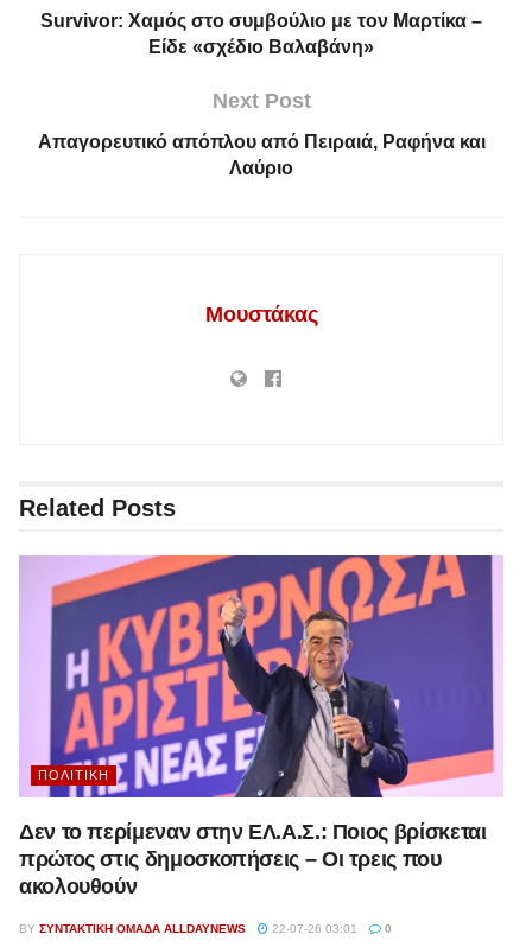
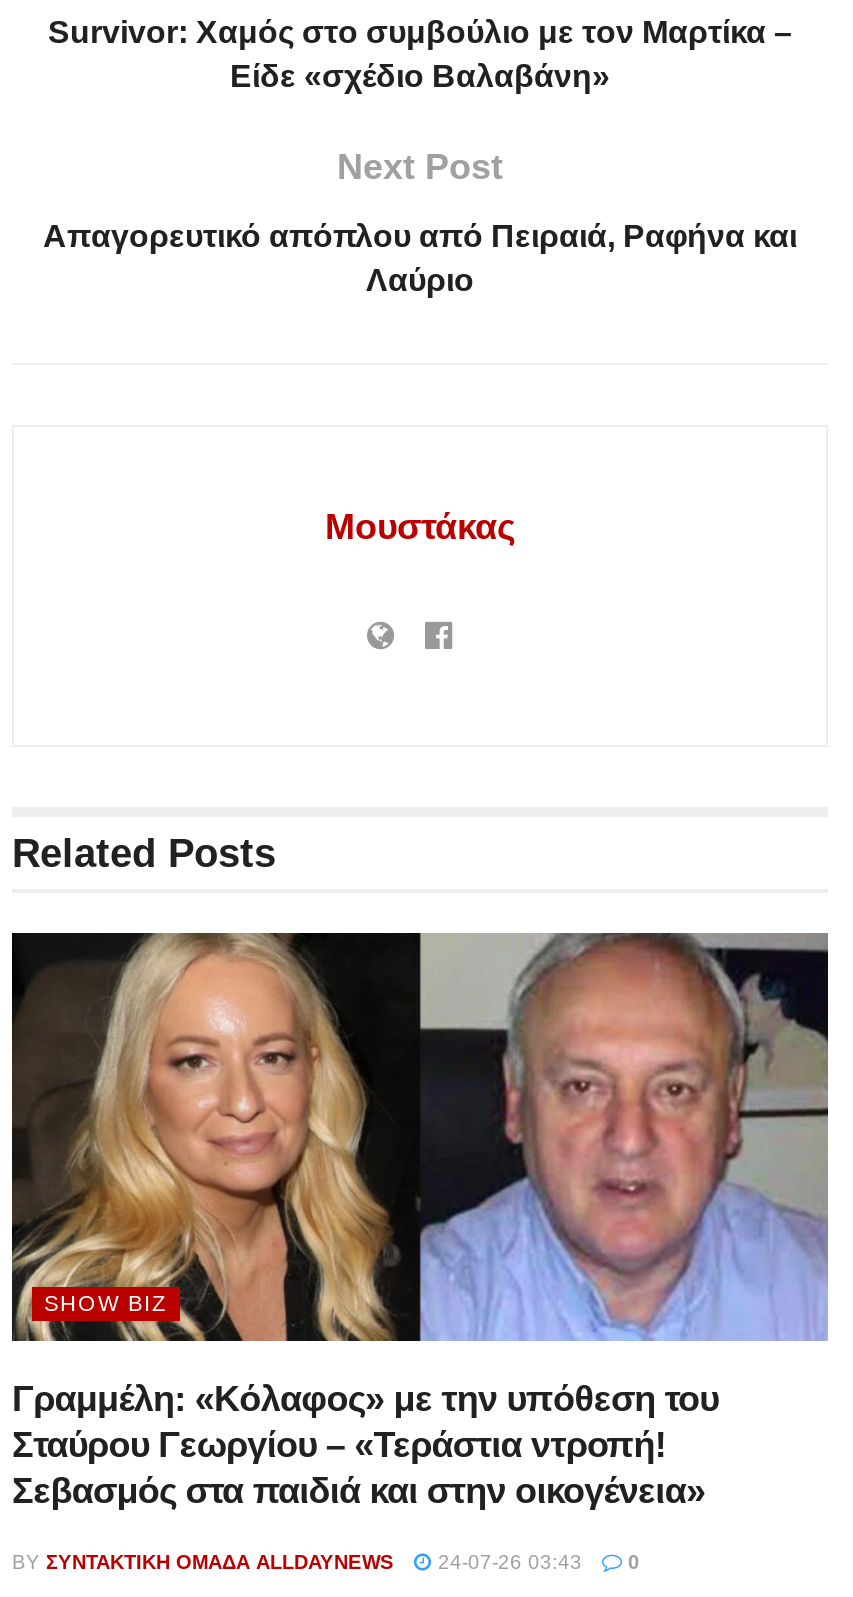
[19,554,503,799] [image] | ΠΟΛΙΤΙΚΉ -> [10,931,830,1343] [image] | SHOW BIZ
[19,820,486,899] Δεν το περίμεναν στην ΕΛ.Α.Σ.: Ποιος βρίσκεται | πρώτος στις δημοσκοπήσεις – Οι τρεις που | ακολουθούν -> [12,1379,719,1511] Γραμμέλη: «Κόλαφος» με την υπόθεση του | Σταύρου Γεωργίου – «Τεράστια ντροπή! | Σεβασμός στα παιδιά και στην οικογένεια»
[19,922,392,935] BY ΣΥΝΤΑΚΤΙΚΉ ΟΜΆΔΑ ALLDAYNEWS 22-07-26 03:01 0 -> [12,1551,640,1573] BY ΣΥΝΤΑΚΤΙΚΉ ΟΜΆΔΑ ALLDAYNEWS 24-07-26 03:43 0

